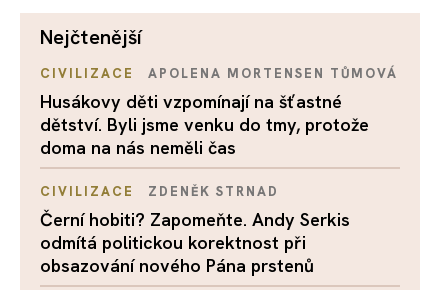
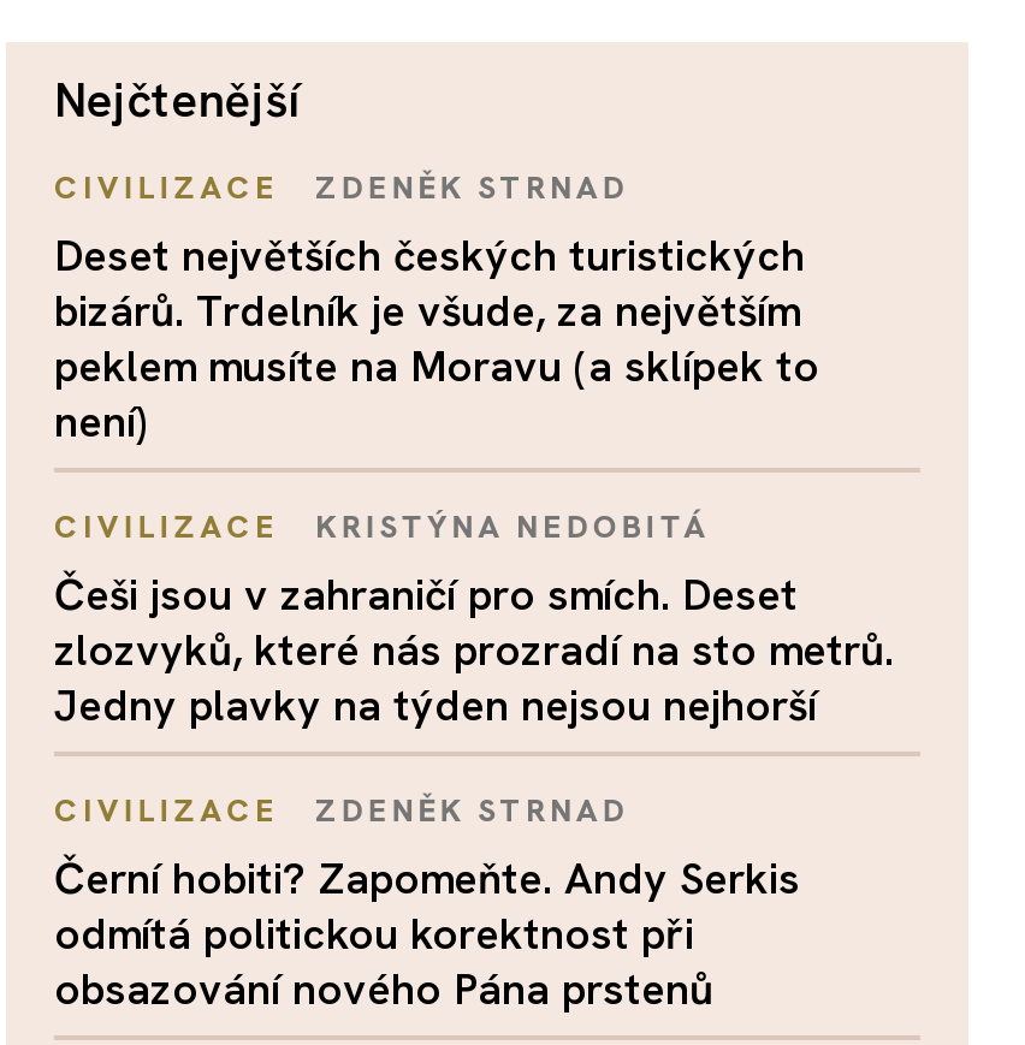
[40,65,398,159] APOLENA MORTENSEN TŮMOVÁ | Husákovy děti vzpomínají na šťastné | dětství. Byli jsme venku do tmy, protože | doma na nás neměli čas -> [54,167,894,732] ZDENĚK STRNAD | Deset největších českých turistických | bizárů. Trdelník je všude, za největším | peklem musíte na Moravu (a sklípek to | není) | CIVILIZACE | KRISTÝNA NEDOBITÁ | Češi jsou v zahraničí pro smích. Deset | zlozvyků, které nás prozradí na sto metrů. | Jedny plavky na týden nejsou nejhorší

